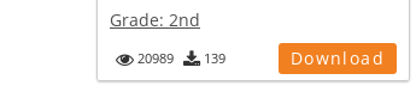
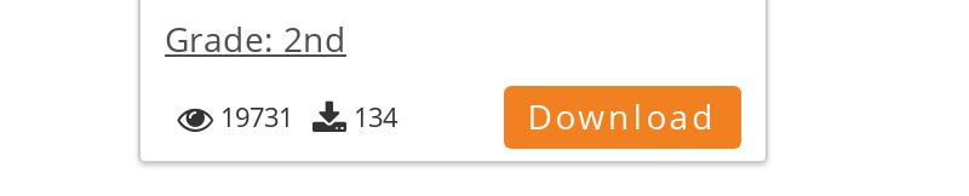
[137,49,174,66] 20989 -> [220,97,293,133] 19731
[204,49,225,66] 139 -> [354,97,397,133] 134

